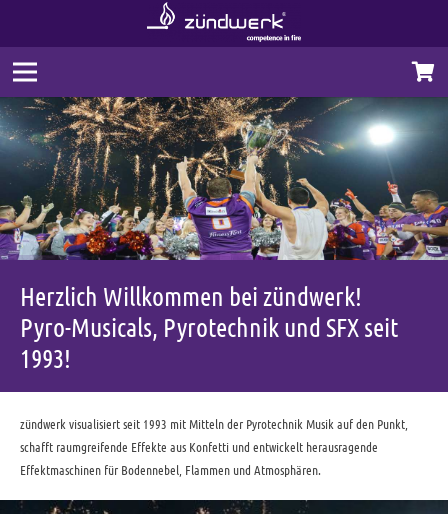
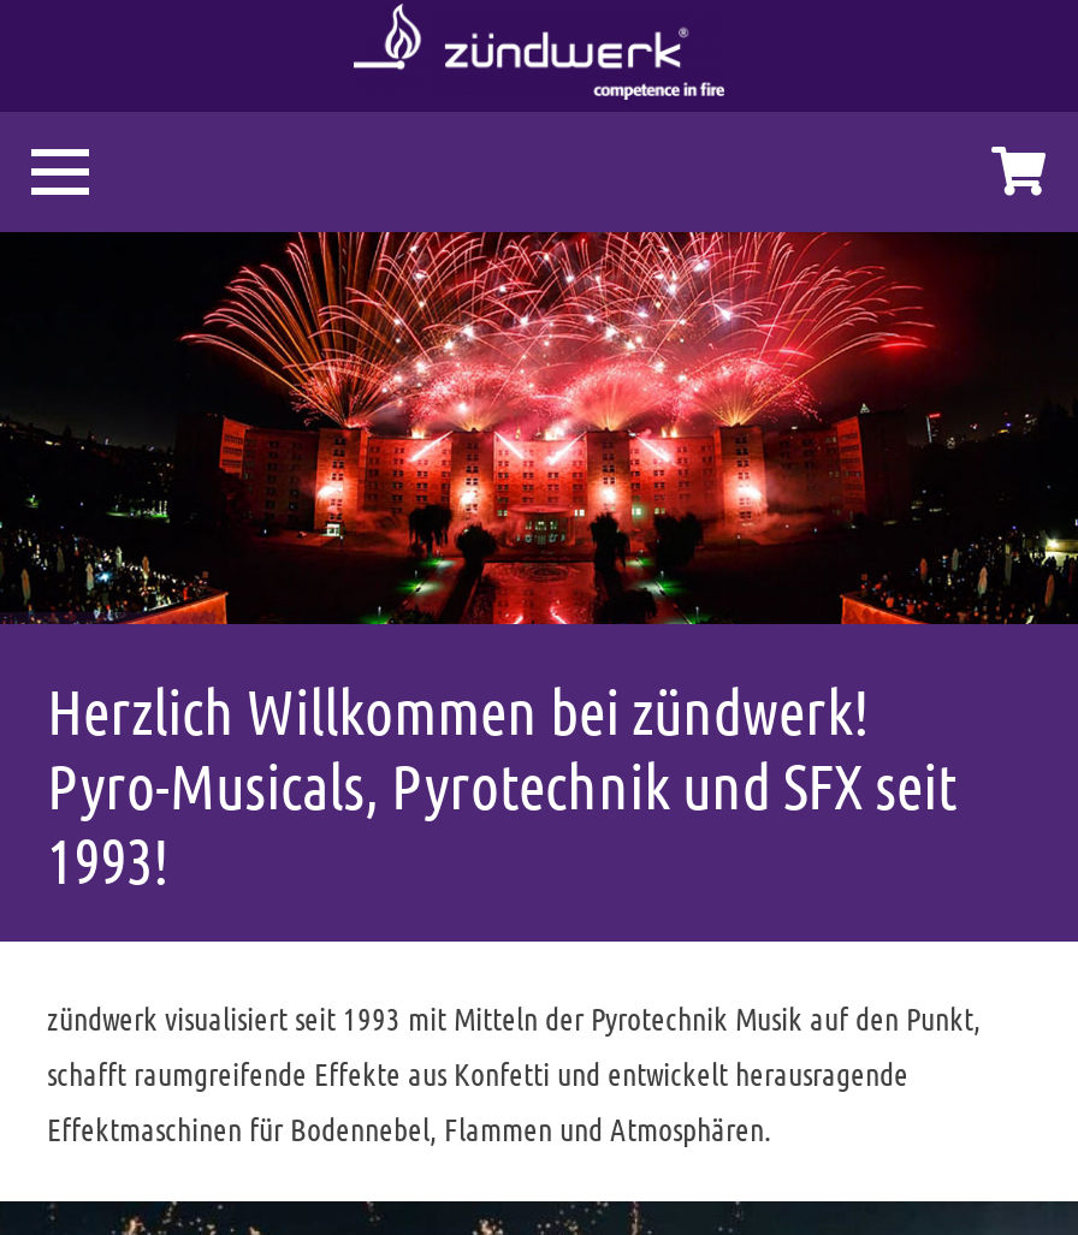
[3,96,445,261] [image] -> [7,230,1071,627] [image]

